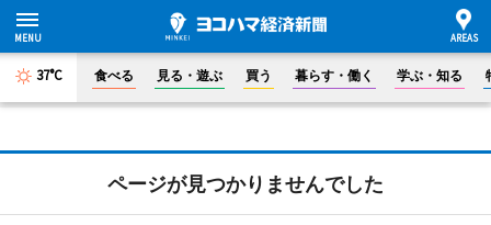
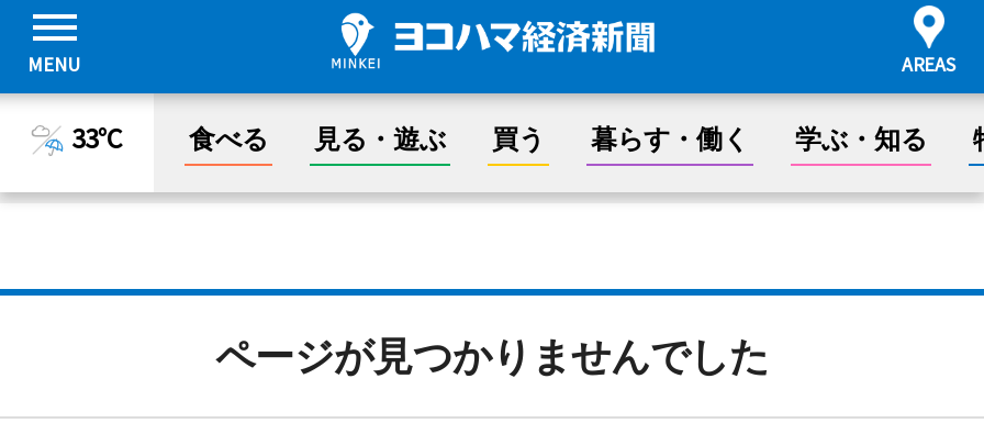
[36,66,62,85] 37°C -> [71,121,124,158] 33°C

